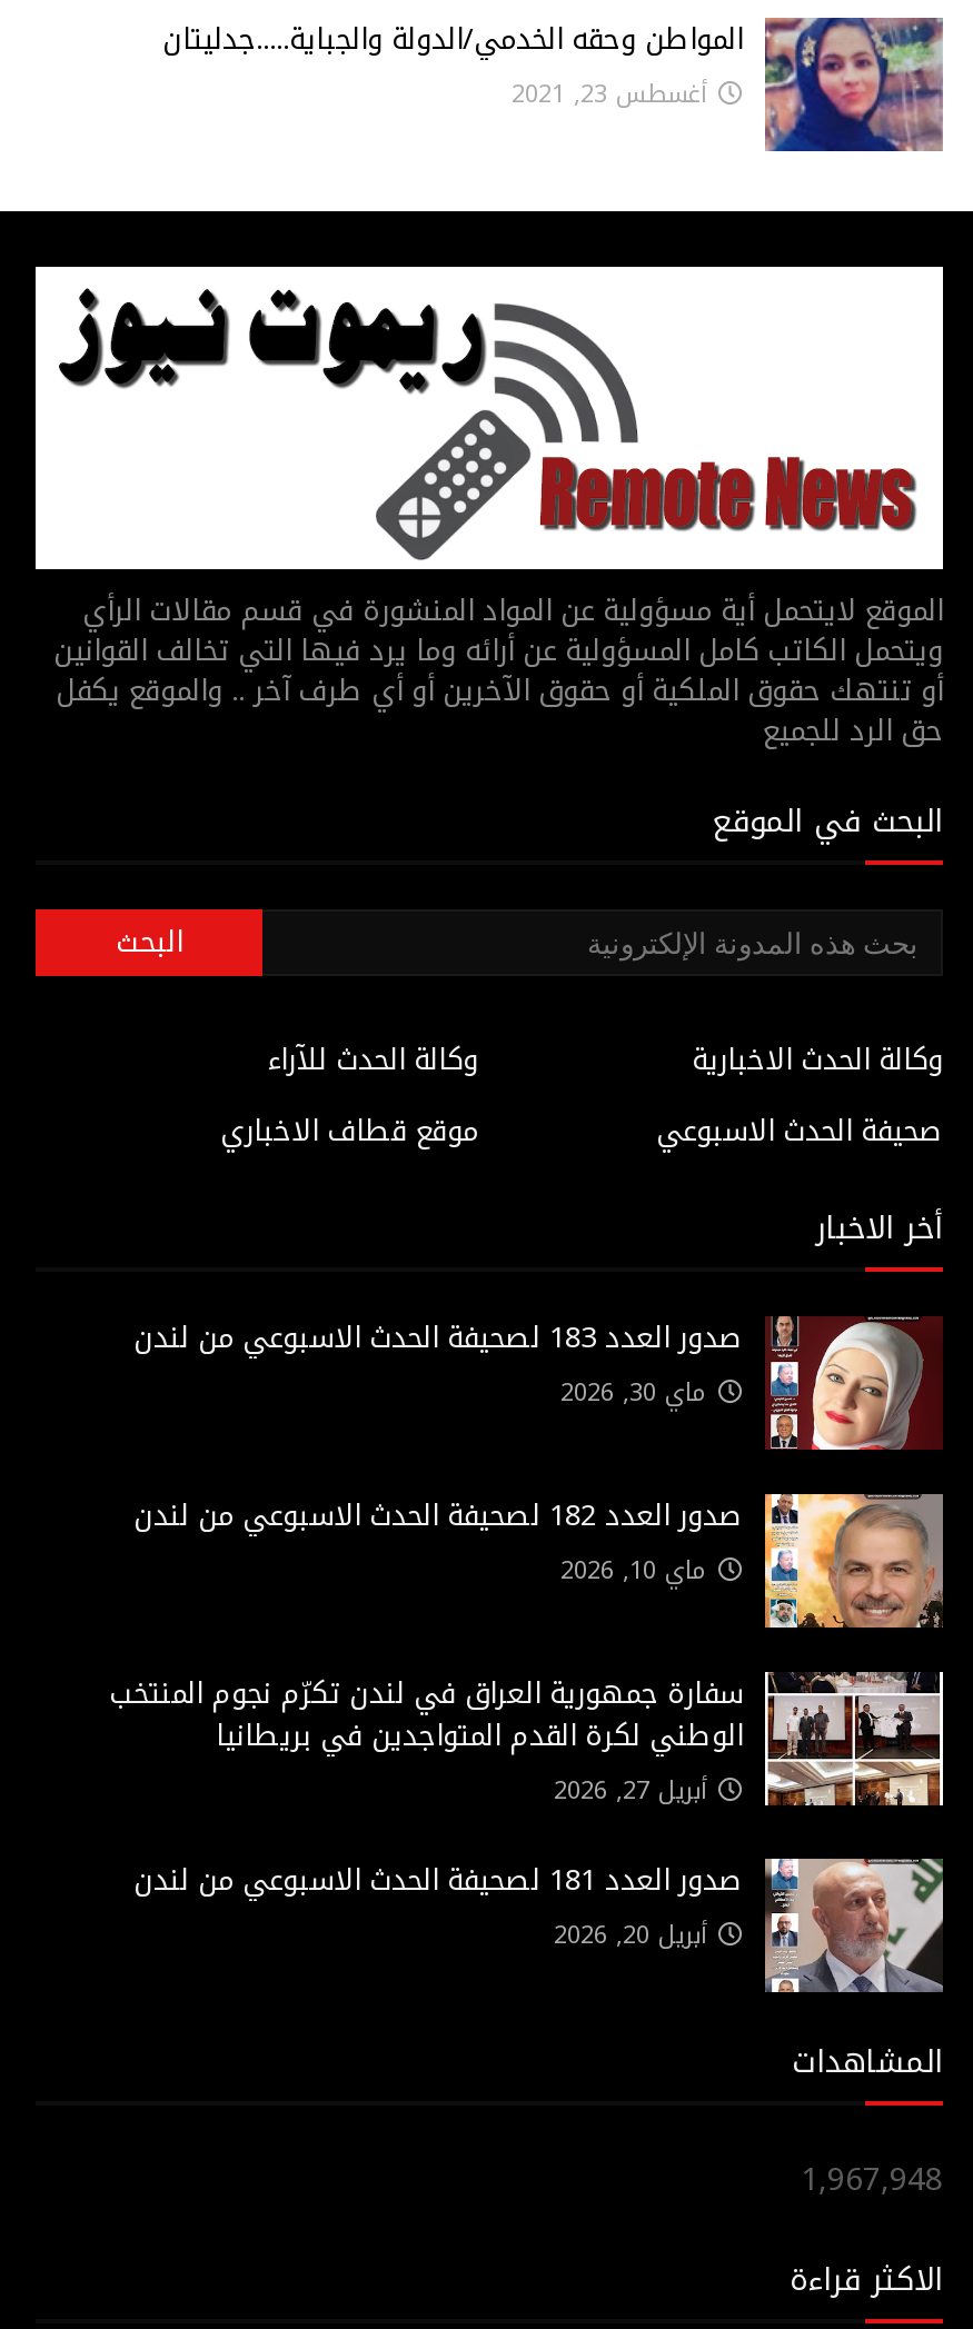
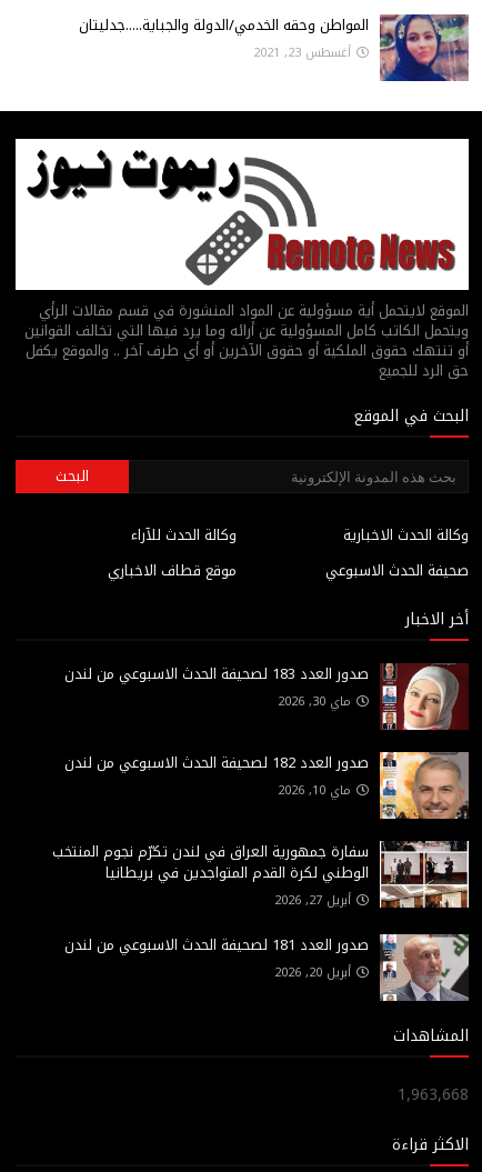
[801,2149,943,2209] 1,967,948 -> [398,1079,469,1109] 1,963,668

